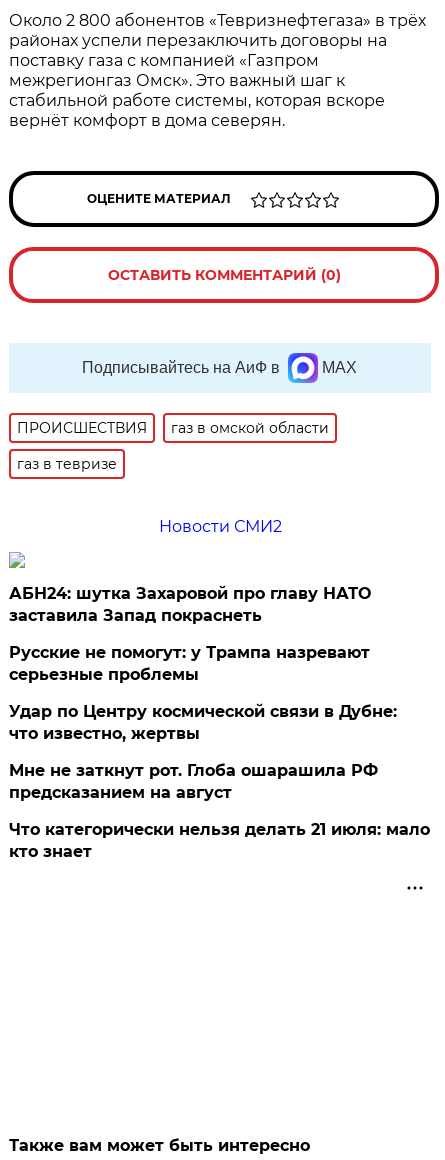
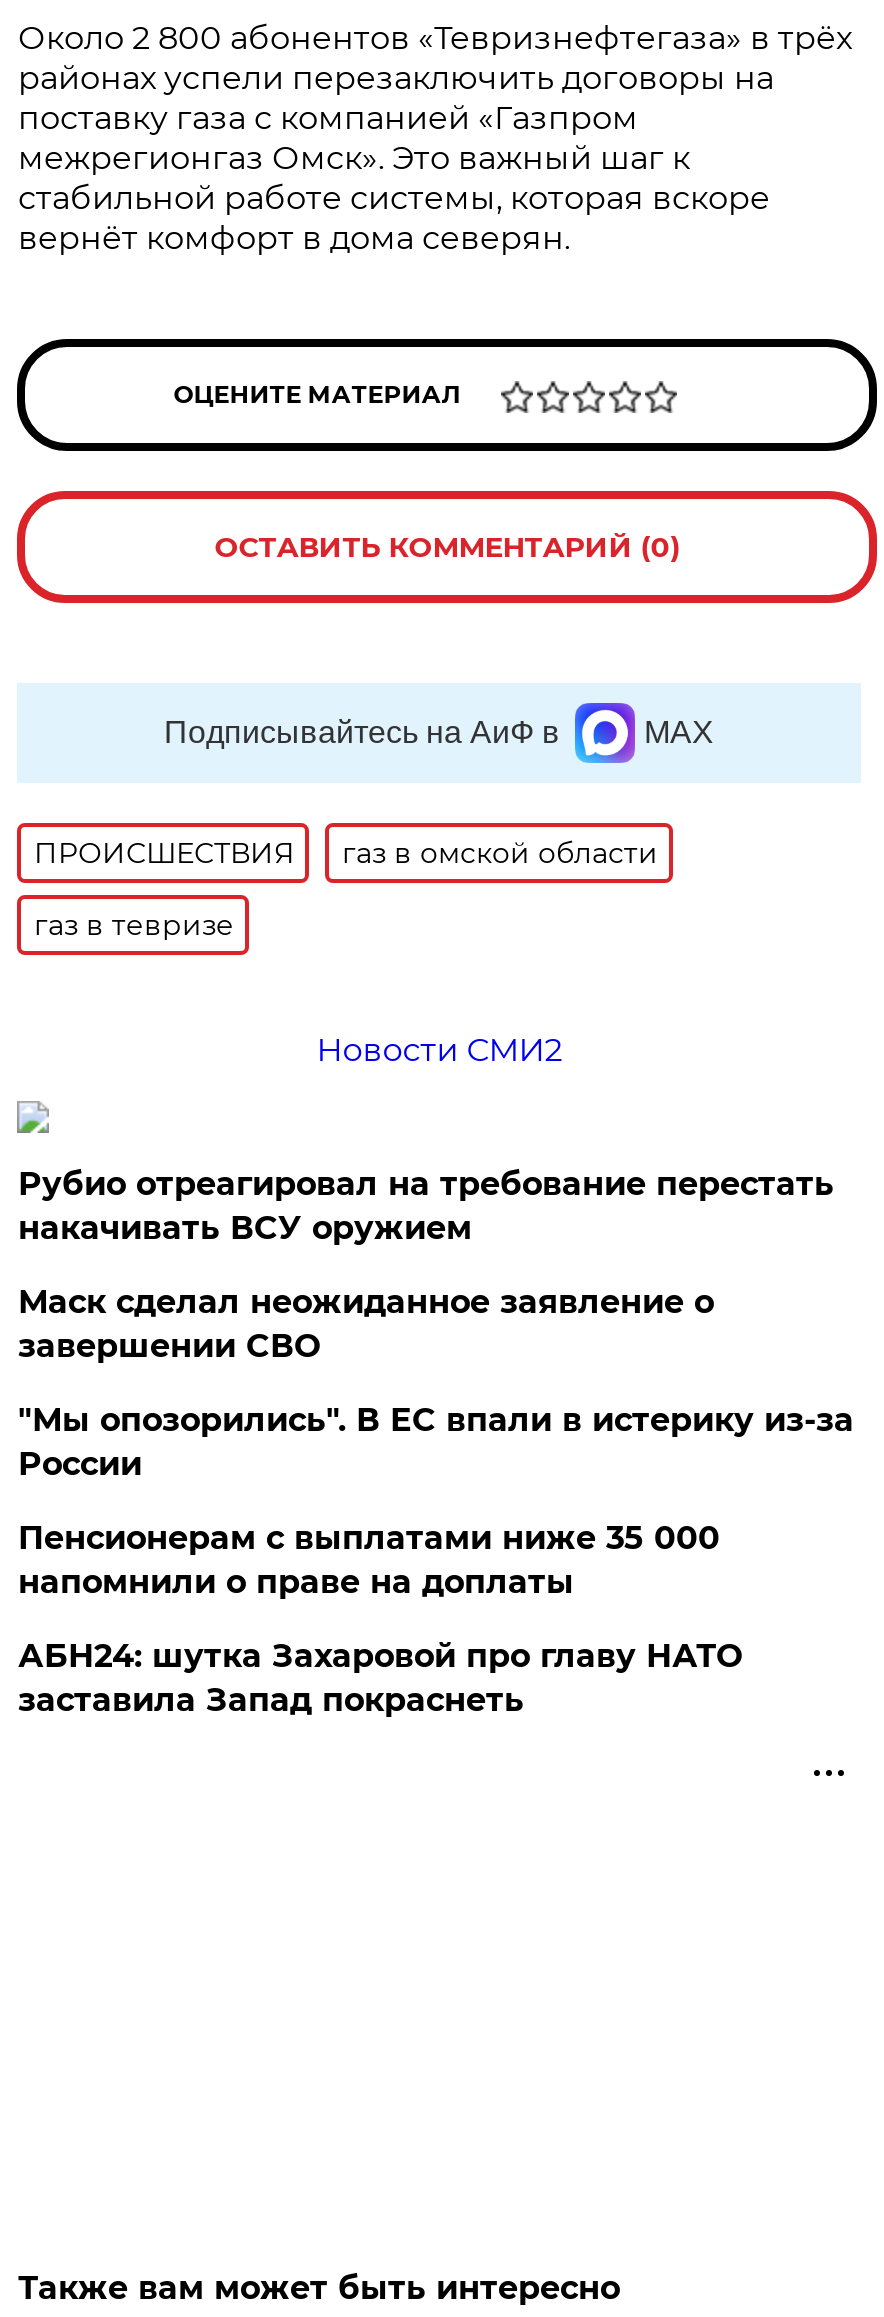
none -> [18,1165,854,1601] Рубио отреагировал на требование перестать | накачивать ВСУ оружием | Маск сделал неожиданное заявление о | завершении СВО | "Мы опозорились". В ЕС впали в истерику из-за | России | Пенсионерам с выплатами ниже 35 000 | напомнили о праве на доплаты
moved [9,584,371,625] -> [18,1637,742,1719]: АБН24: шутка Захаровой про главу НАТО | заставила Запад покраснеть
[9,643,430,861] Русские не помогут: у Трампа назревают | серьезные проблемы | Удар по Центру космической связи в Дубне: | что известно, жертвы | Мне не заткнут рот. Глоба ошарашила РФ | предсказанием на август | Что категорически нельзя делать 21 июля: мало | кто знает -> none

